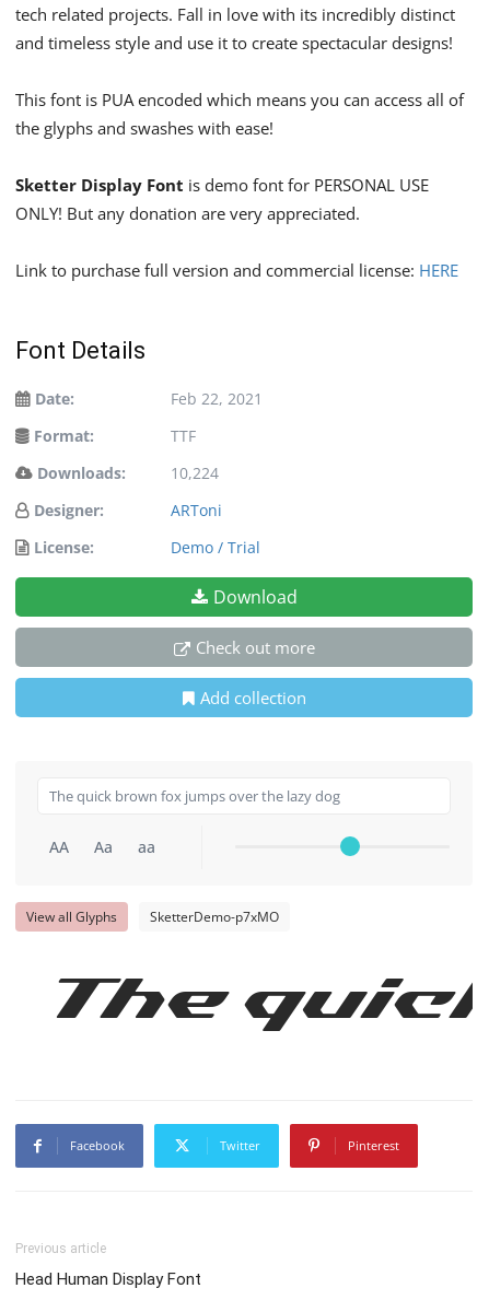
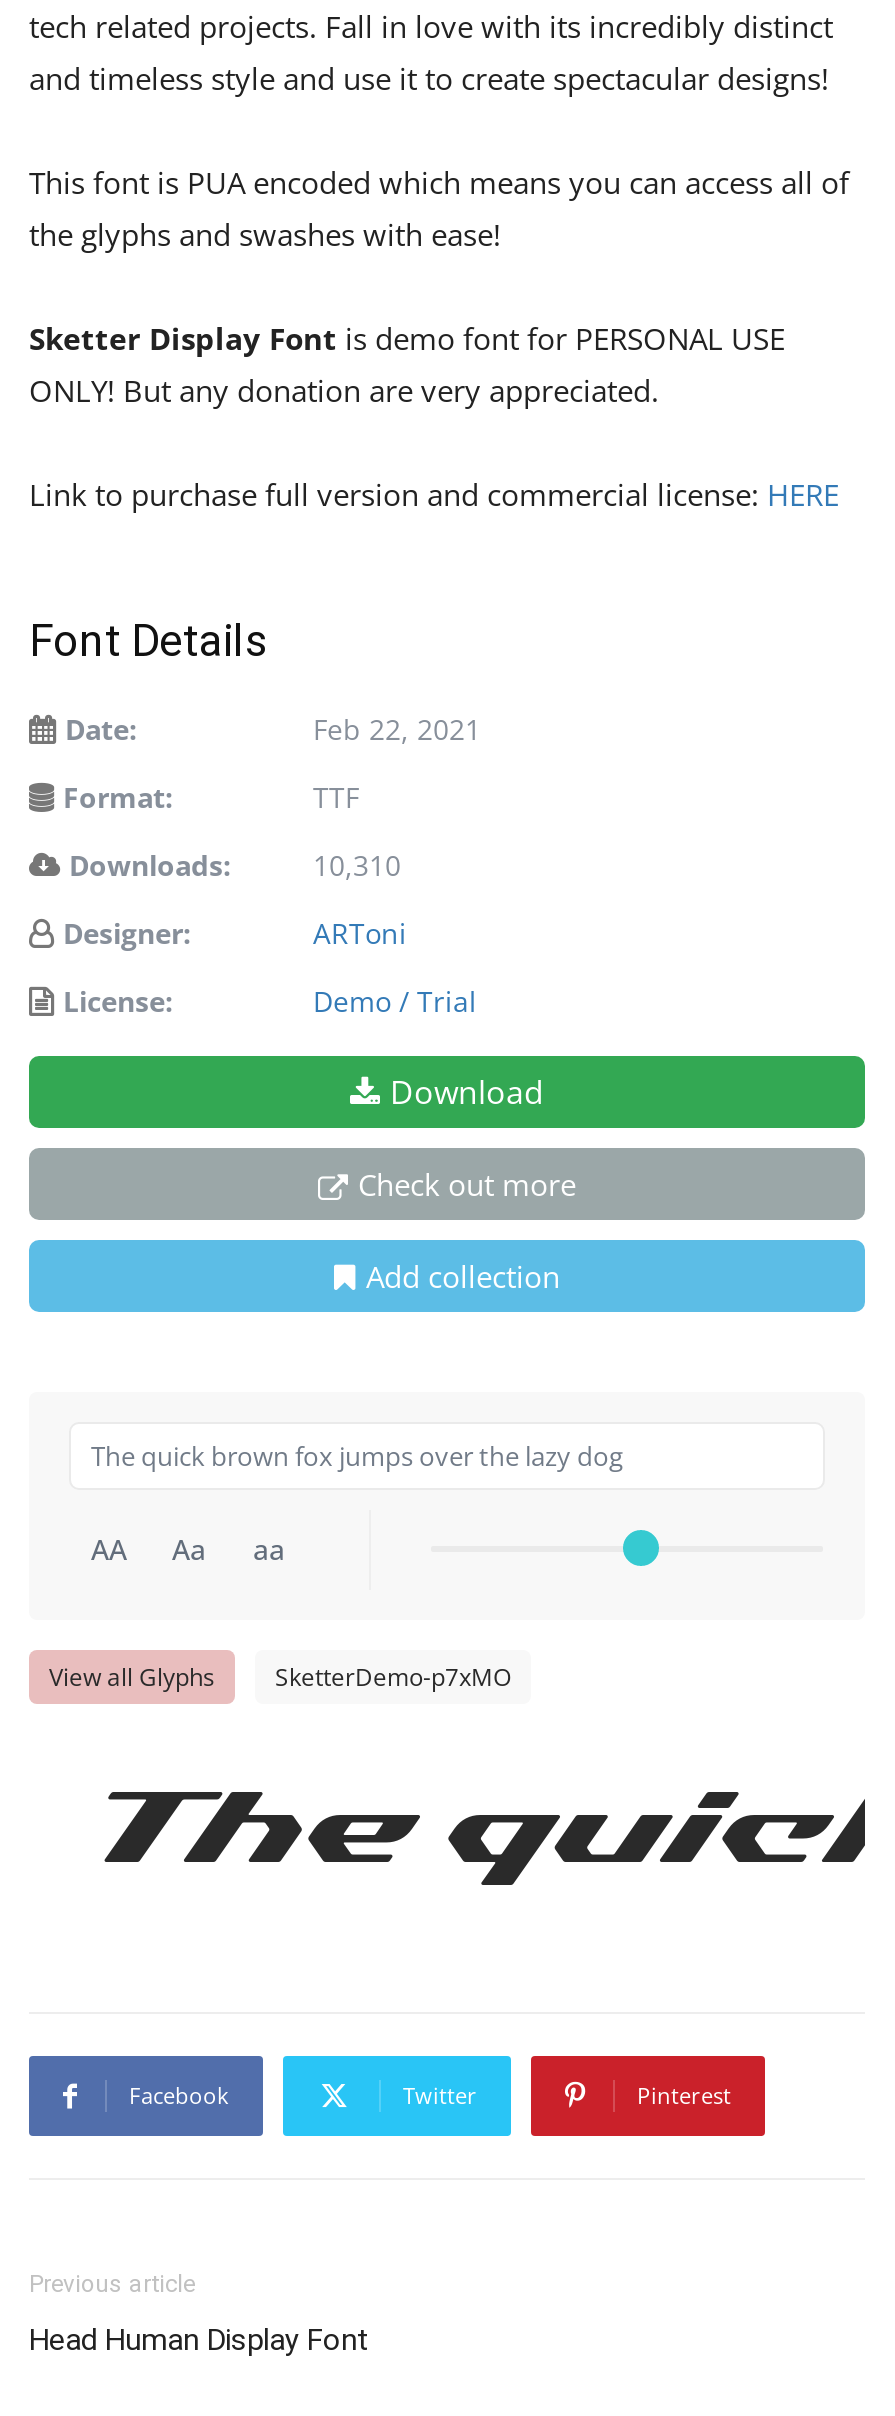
[171,463,219,484] 10,224 -> [313,847,401,885] 10,310

